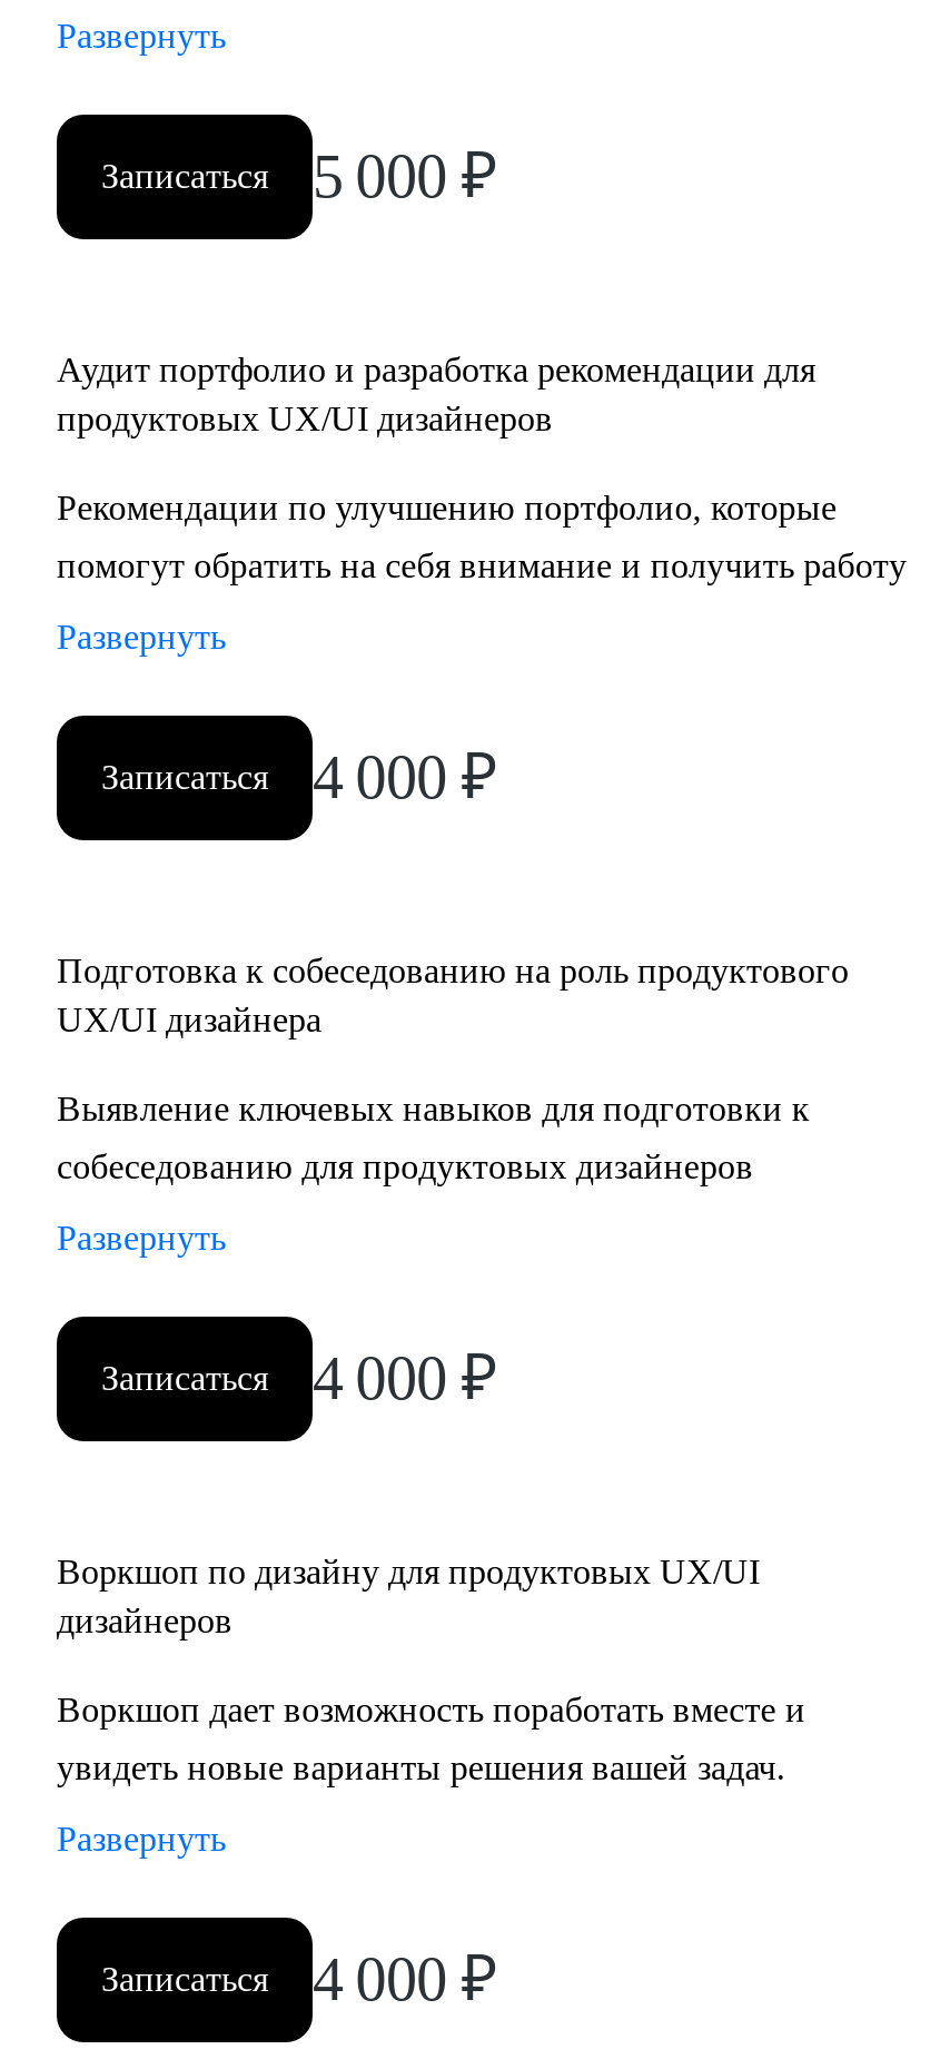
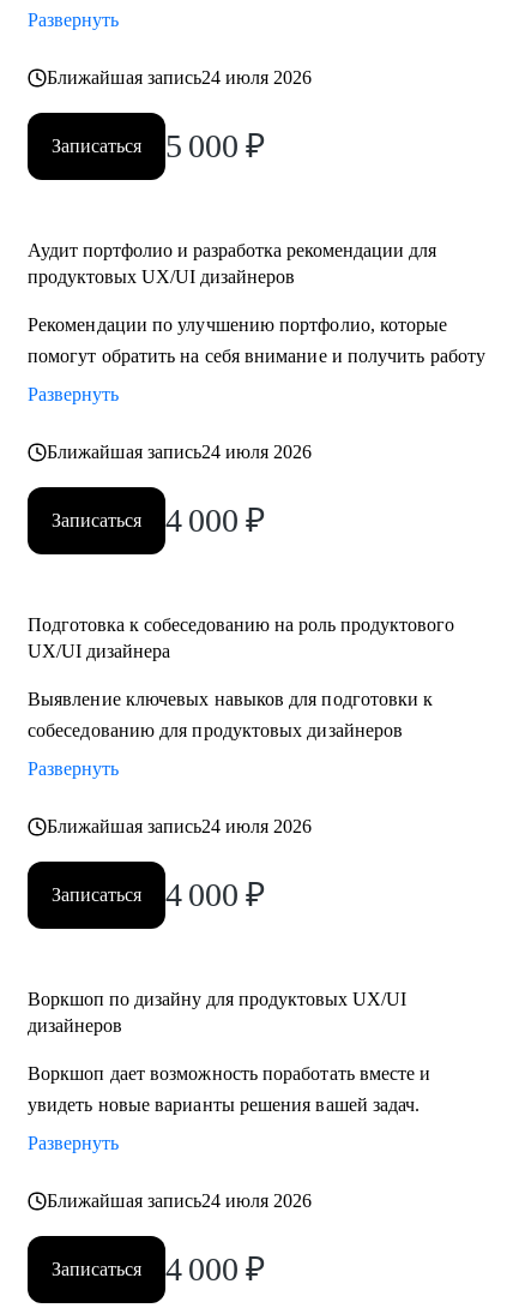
none -> [47,67,312,88] Ближайшая запись24 июля 2026
none -> [47,442,312,462] Ближайшая запись24 июля 2026
none -> [47,816,312,836] Ближайшая запись24 июля 2026
none -> [47,1190,312,1211] Ближайшая запись24 июля 2026

